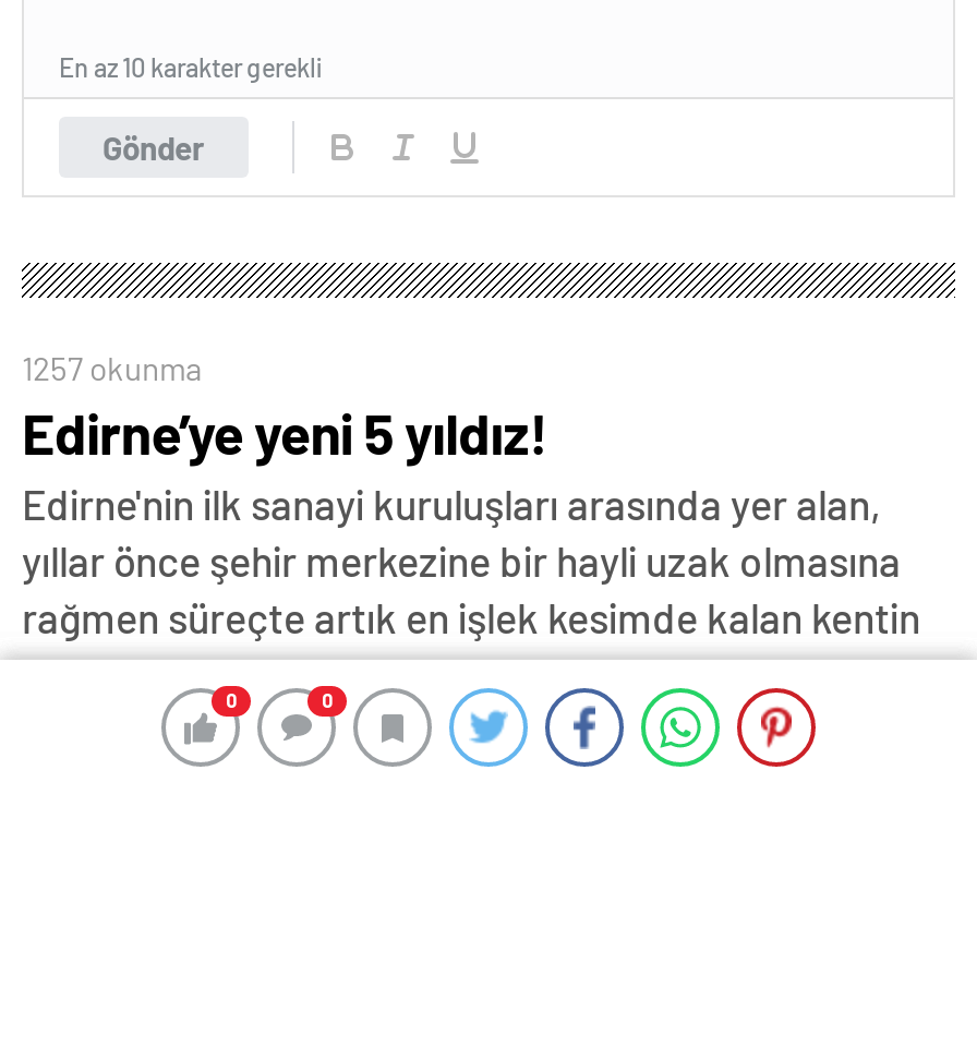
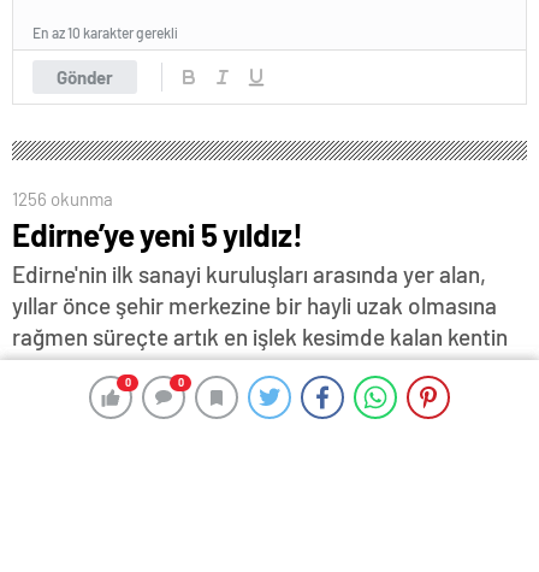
[22,349,203,388] 1257 okunma -> [12,188,113,210] 1256 okunma

